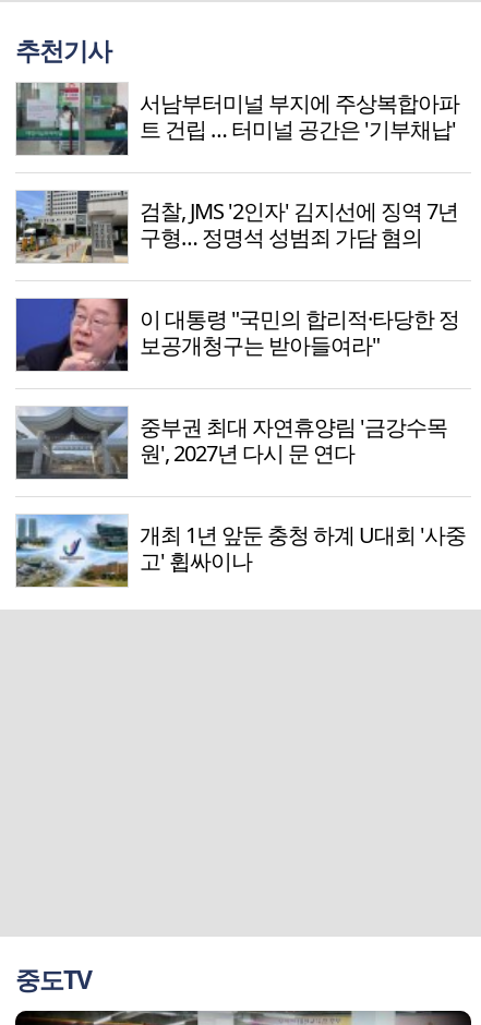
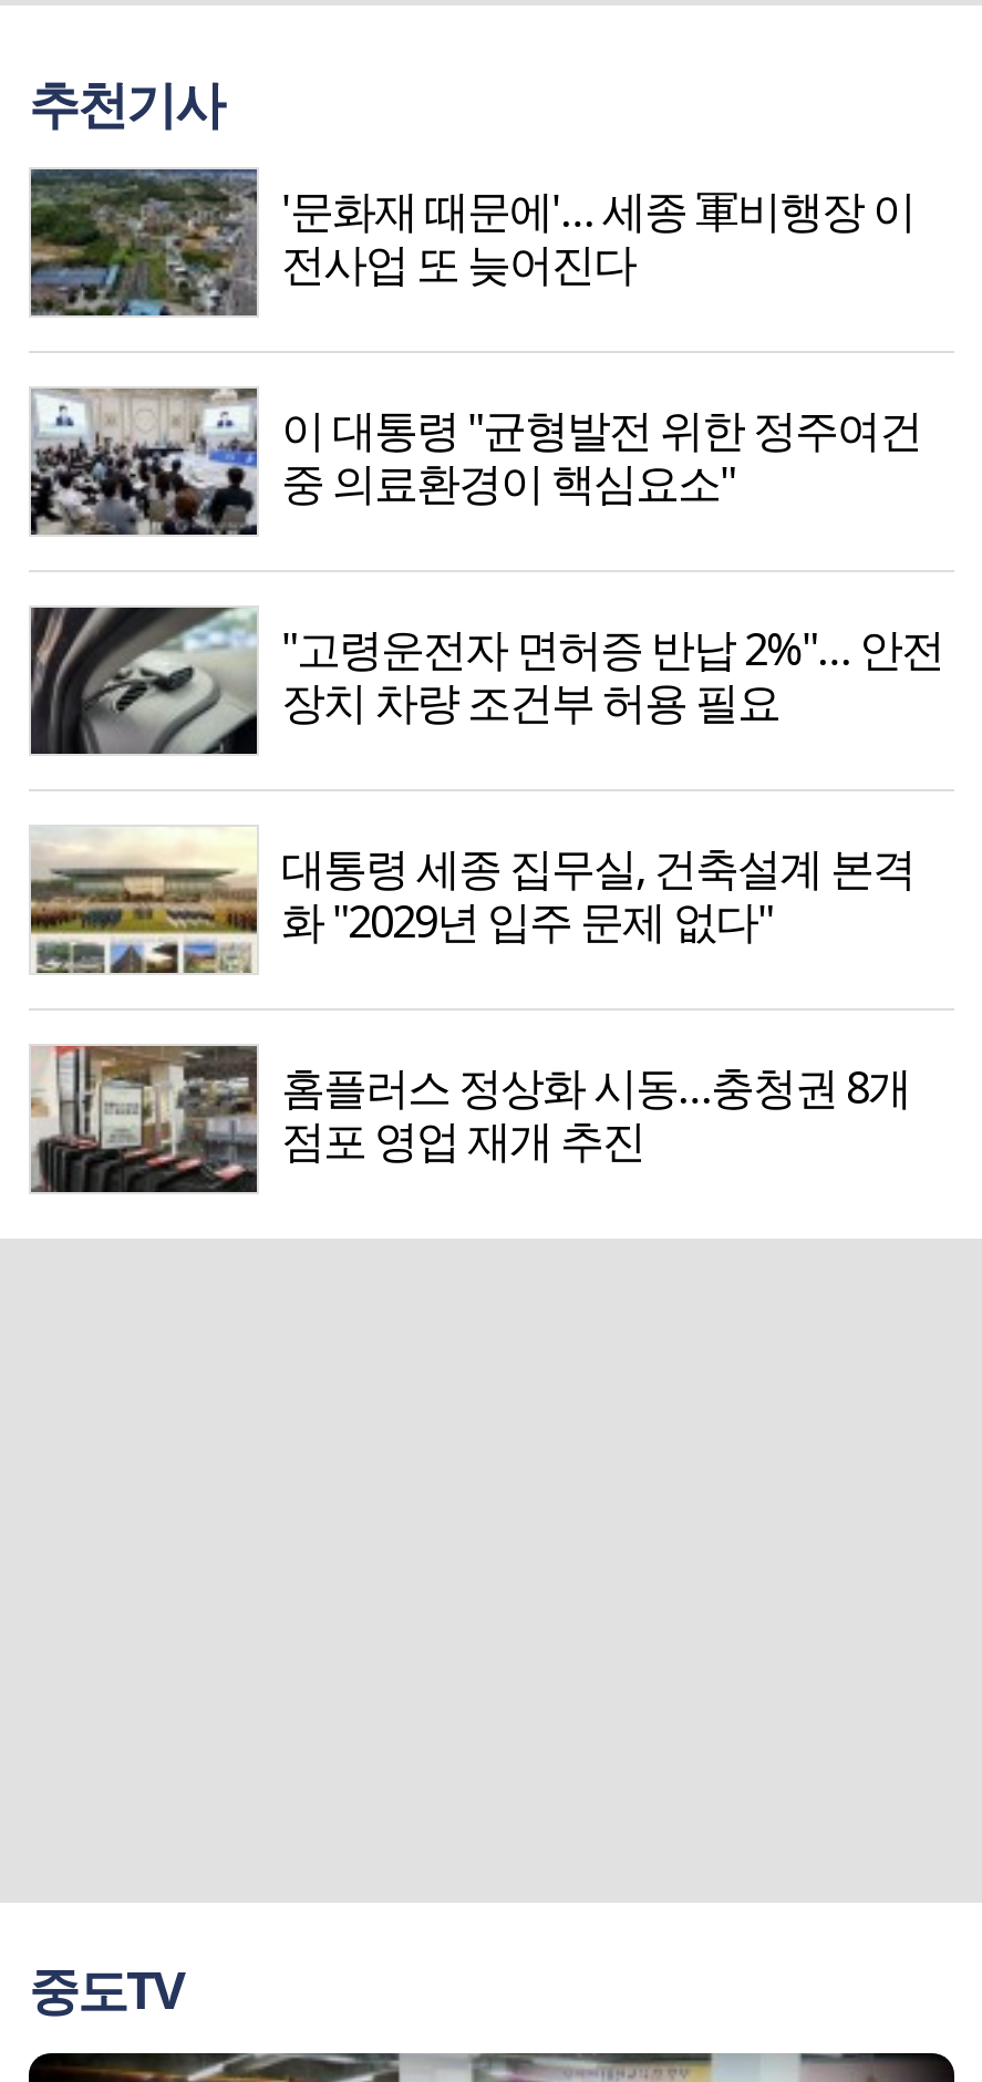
[16,82,459,156] [image] | 서남부터미널 부지에 주상복합아파 | 트 건립 … 터미널 공간은 '기부채납' -> [31,167,914,318] [image] | '문화재 때문에'… 세종 軍비행장 이 | 전사업 또 늦어진다
[16,190,458,264] [image] | 검찰, JMS '2인자' 김지선에 징역 7년 | 구형… 정명석 성범죄 가담 혐의 -> [29,386,921,537] [image] | 이 대통령 "균형발전 위한 정주여건 | 중 의료환경이 핵심요소"
[15,298,459,372] [image] | 이 대통령 "국민의 합리적·타당한 정 | 보공개청구는 받아들여라" -> [29,605,943,756] [image] | "고령운전자 면허증 반납 2%"… 안전 | 장치 차량 조건부 허용 필요
[15,406,447,479] [image] | 중부권 최대 자연휴양림 '금강수목 | 원', 2027년 다시 문 연다 -> [29,827,914,975] [image] | 대통령 세종 집무실, 건축설계 본격 | 화 "2029년 입주 문제 없다"
[15,514,466,588] [image] | 개최 1년 앞둔 충청 하계 U대회 '사중 | 고' 휩싸이나 -> [29,1044,910,1194] [image] | 홈플러스 정상화 시동…충청권 8개 | 점포 영업 재개 추진

